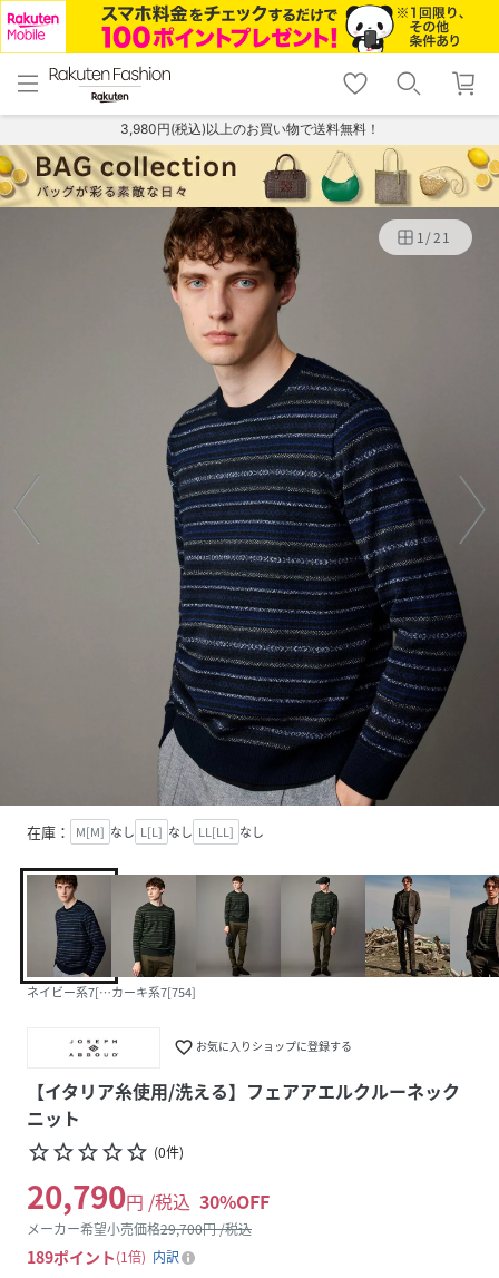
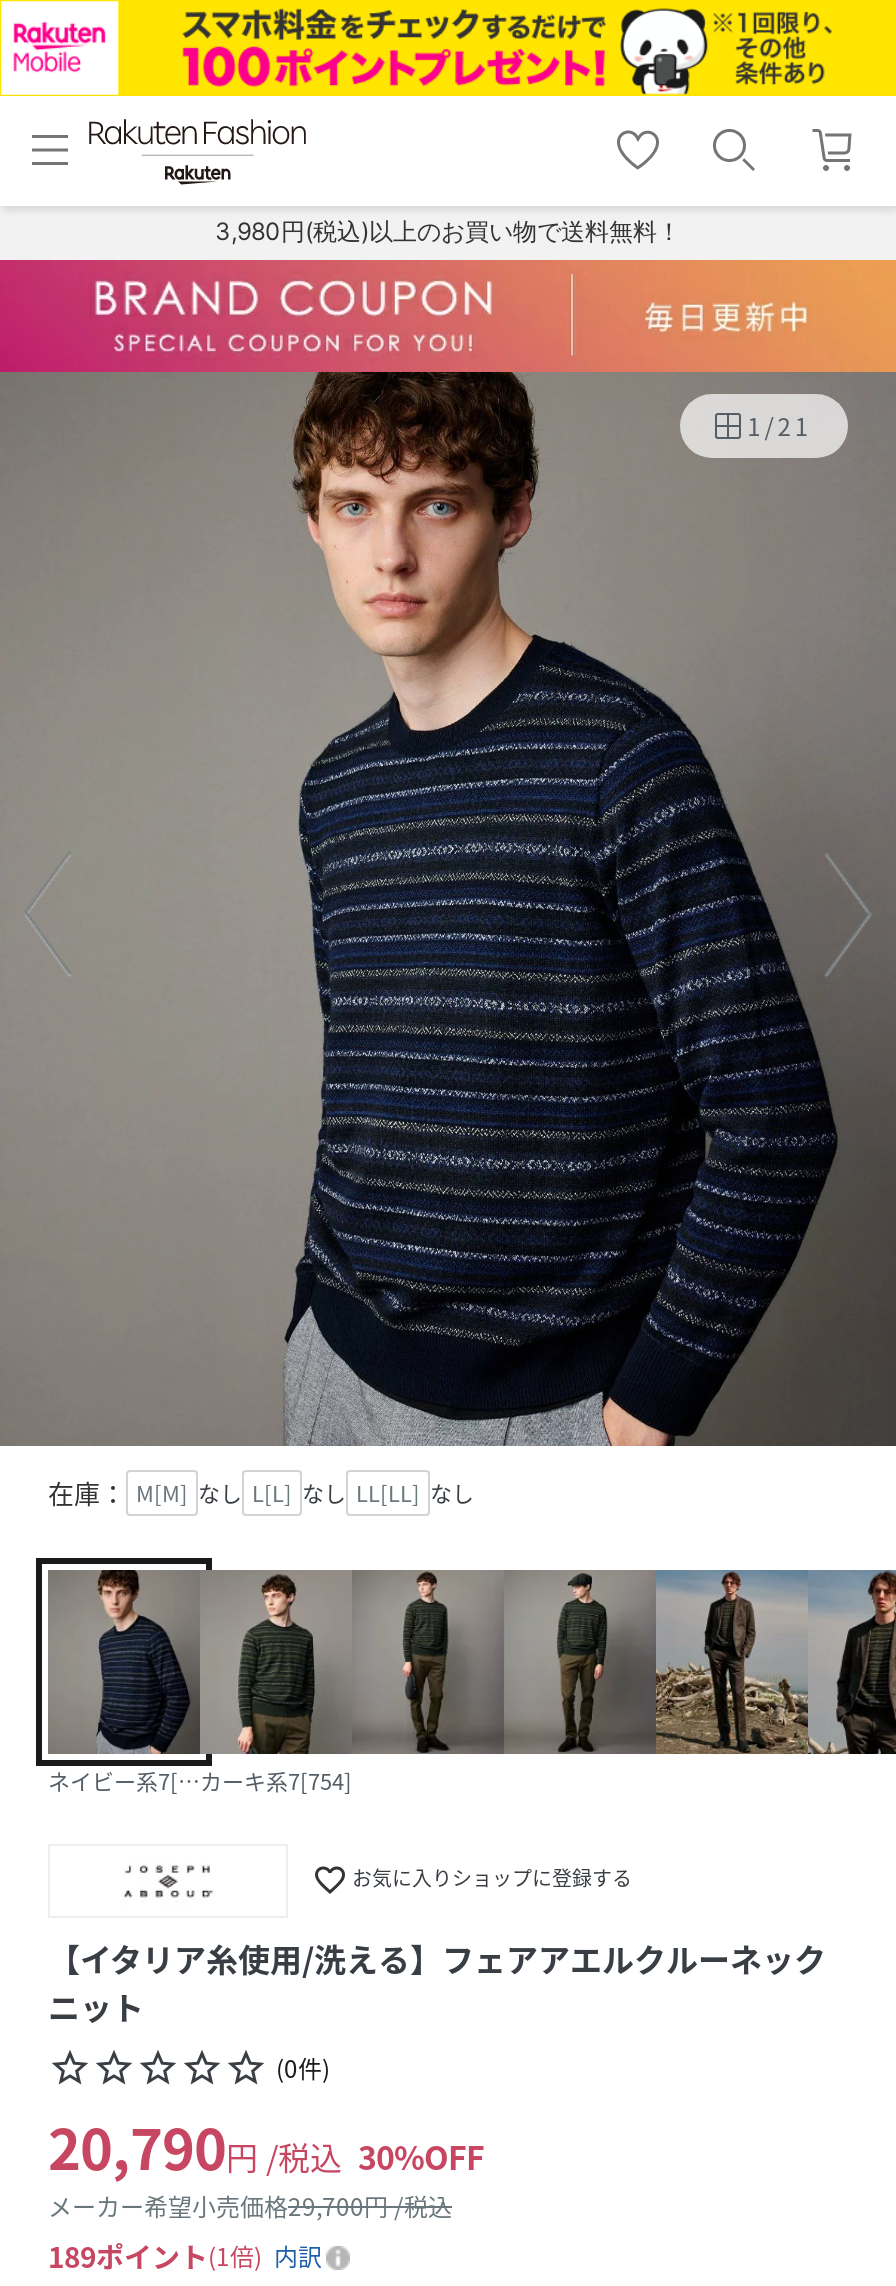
[3,145,496,208] [image] -> [6,258,890,374] [image]

